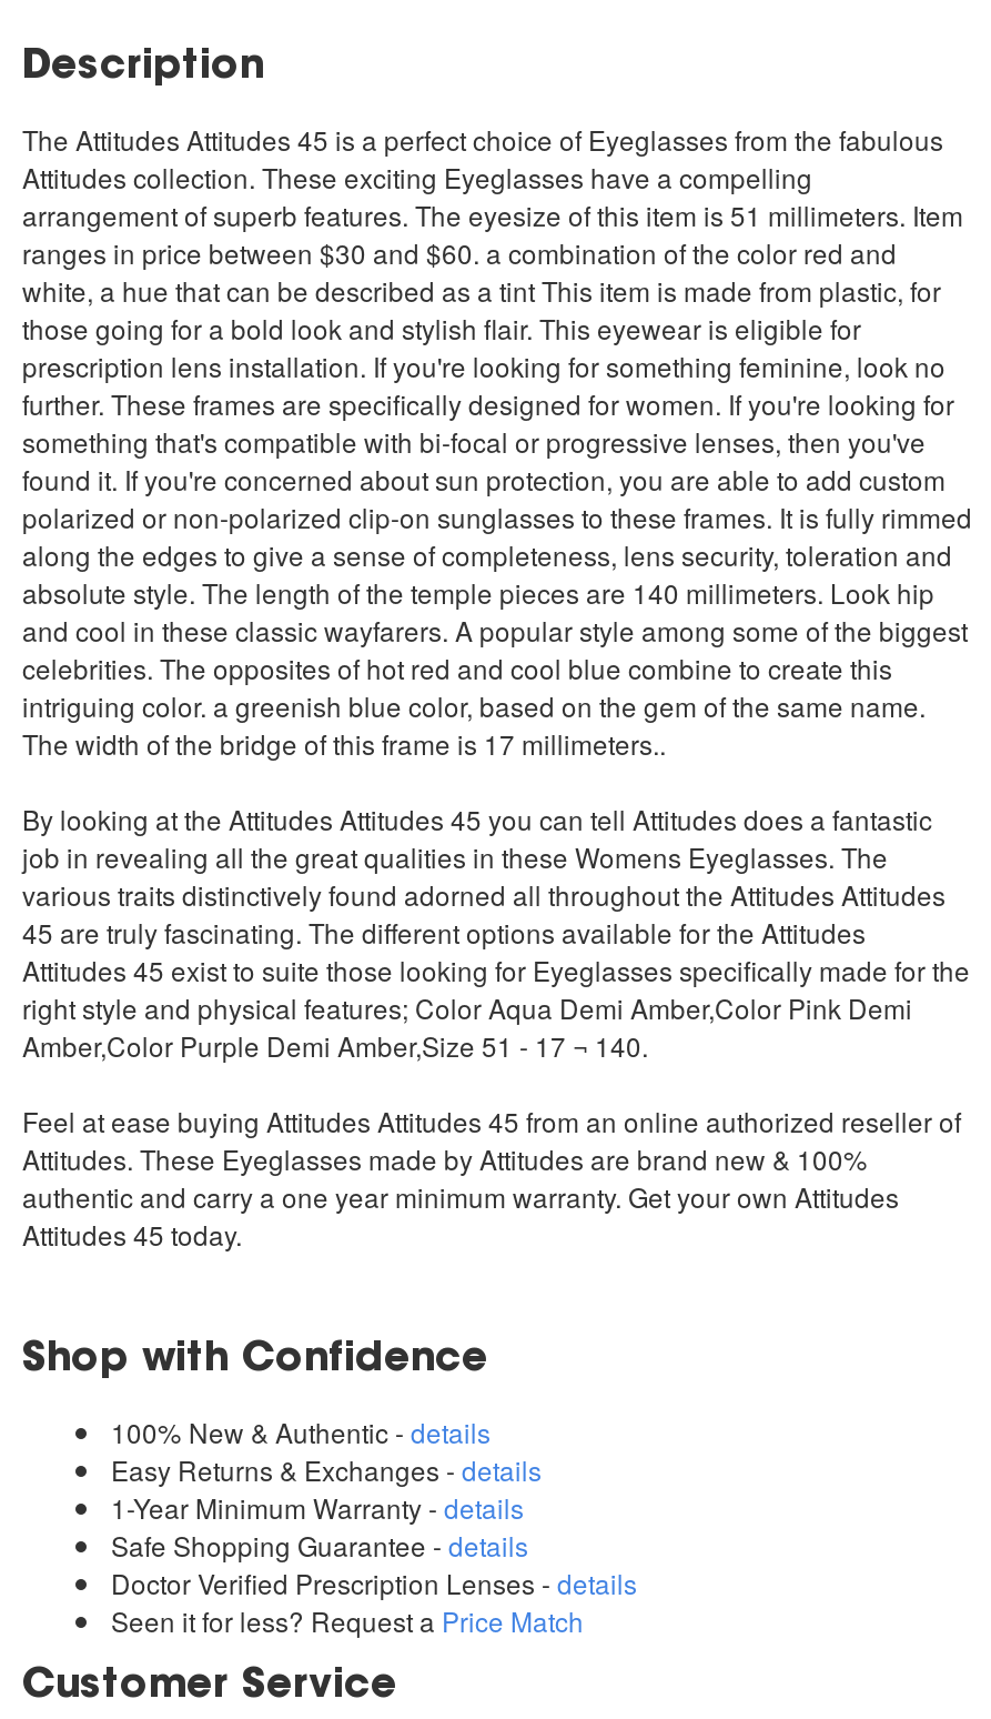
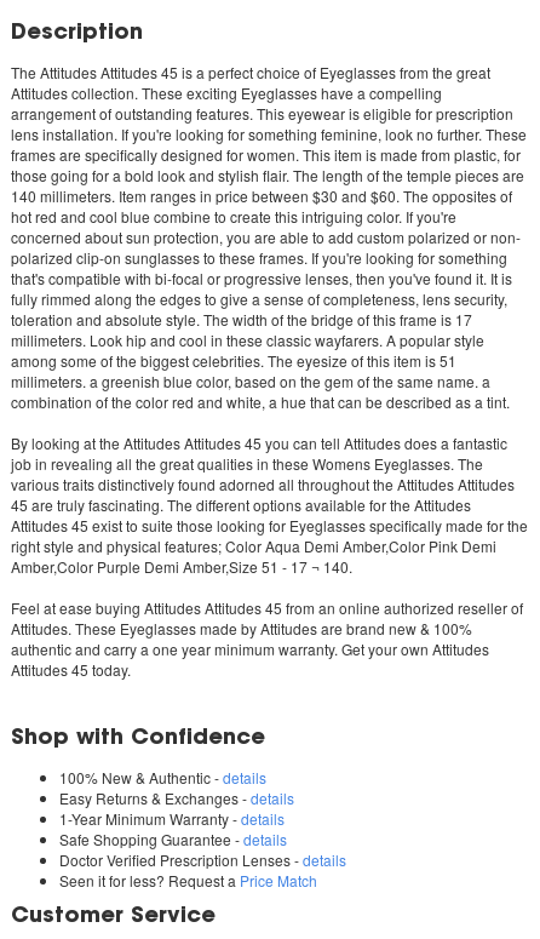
[22,119,943,157] The Attitudes Attitudes 45 is a perfect choice of Eyeglasses from the fabulous -> [11,61,490,82] The Attitudes Attitudes 45 is a perfect choice of Eyeglasses from the great
[22,195,972,761] arrangement of superb features. The eyesize of this item is 51 millimeters. Item | ranges in price between $30 and $60. a combination of the color red and | white, a hue that can be described as a tint This item is made from plastic, for | those going for a bold look and stylish flair. This eyewear is eligible for | prescription lens installation. If you're looking for something feminine, look no | further. These frames are specifically designed for women. If you're looking for | something that's compatible with bi-focal or progressive lenses, then you've | found it. If you're concerned about sun protection, you are able to add custom | polarized or non-polarized clip-on sunglasses to these frames. It is fully rimmed | along the edges to give a sense of completeness, lens security, toleration and | absolute style. The length of the temple pieces are 140 millimeters. Look hip | and cool in these classic wayfarers. A popular style among some of the biggest | celebrities. The opposites of hot red and cool blue combine to create this | intriguing color. a greenish blue color, based on the gem of the same name. | The width of the bridge of this frame is 17 millimeters.. -> [11,103,527,412] arrangement of outstanding features. This eyewear is eligible for prescription | lens installation. If you're looking for something feminine, look no further. These | frames are specifically designed for women. This item is made from plastic, for | those going for a bold look and stylish flair. The length of the temple pieces are | 140 millimeters. Item ranges in price between $30 and $60. The opposites of | hot red and cool blue combine to create this intriguing color. If you're | concerned about sun protection, you are able to add custom polarized or non- | polarized clip-on sunglasses to these frames. If you're looking for something | that's compatible with bi-focal or progressive lenses, then you've found it. It is | fully rimmed along the edges to give a sense of completeness, lens security, | toleration and absolute style. The width of the bridge of this frame is 17 | millimeters. Look hip and cool in these classic wayfarers. A popular style | among some of the biggest celebrities. The eyesize of this item is 51 | millimeters. a greenish blue color, based on the gem of the same name. a | combination of the color red and white, a hue that can be described as a tint.

